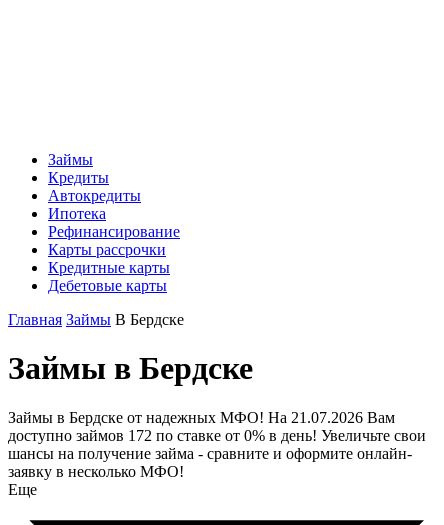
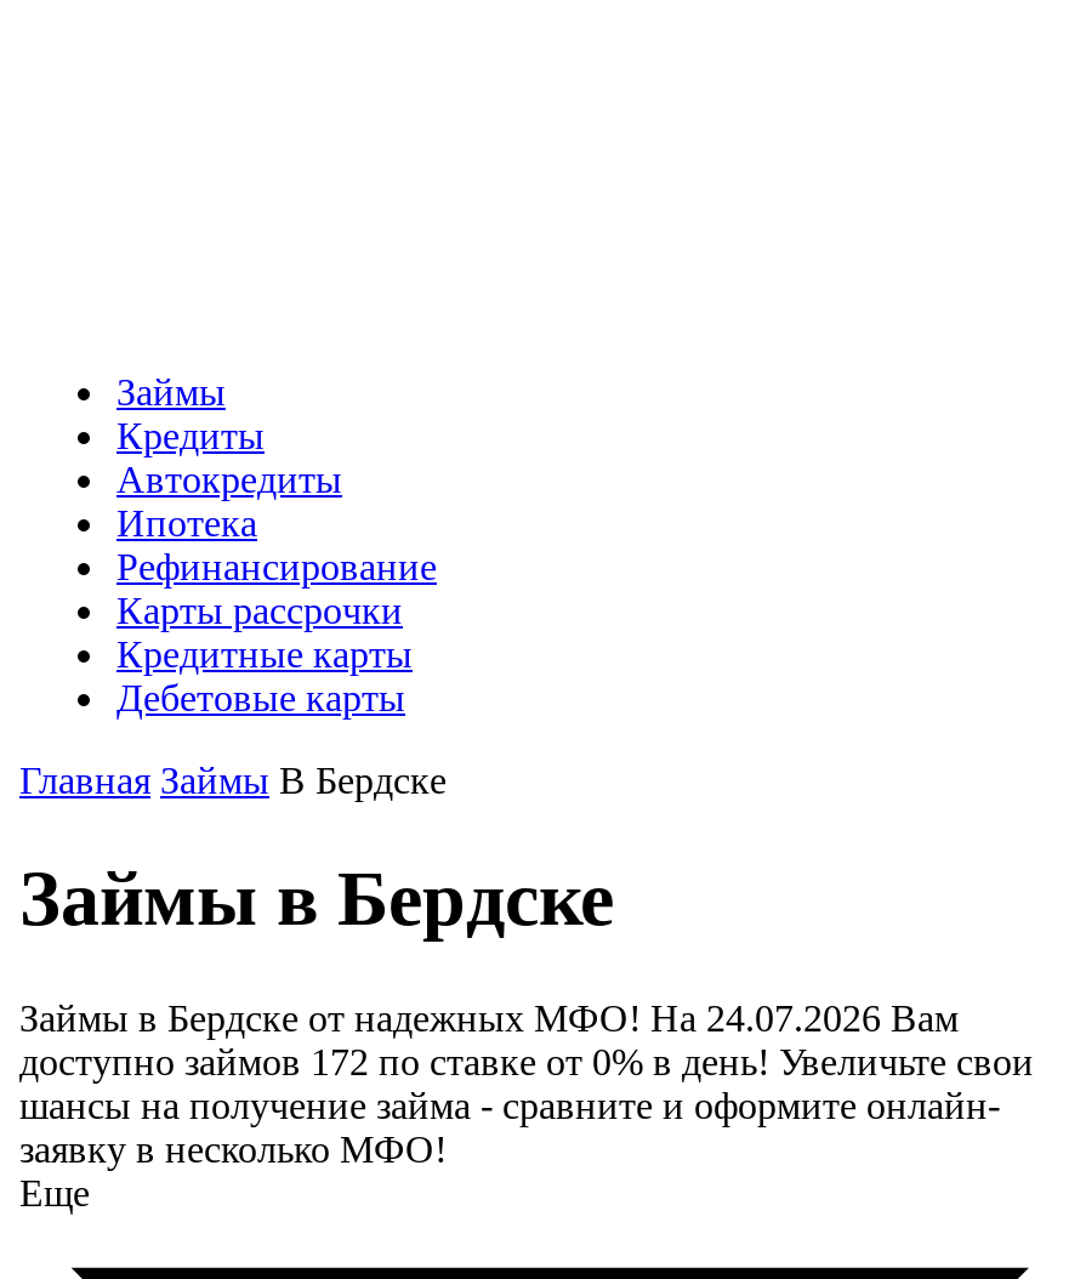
[8,409,395,426] Займы в Бердске от надежных МФО! На 21.07.2026 Вам -> [19,997,959,1038] Займы в Бердске от надежных МФО! На 24.07.2026 Вам

